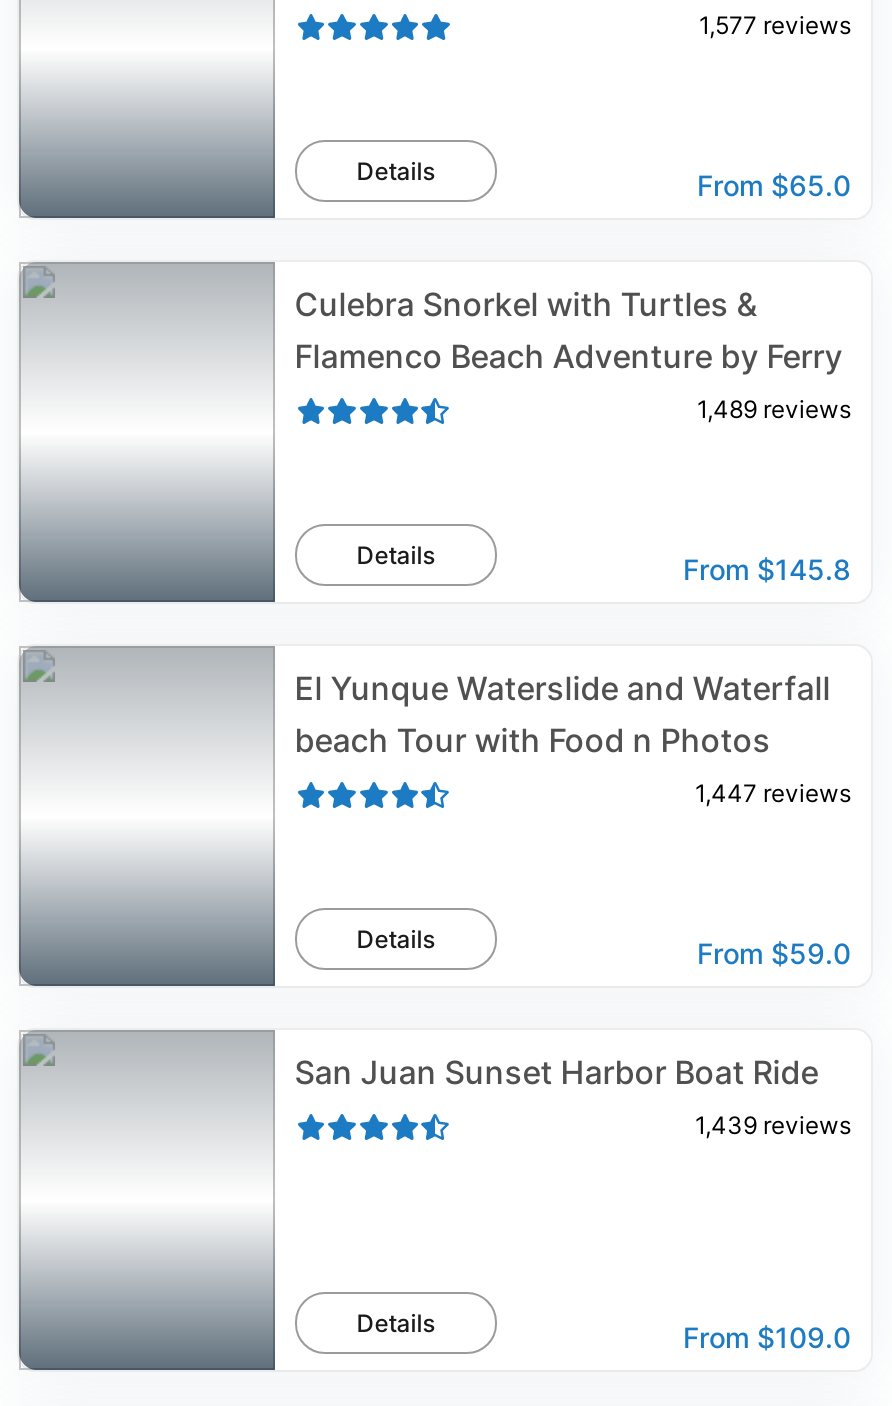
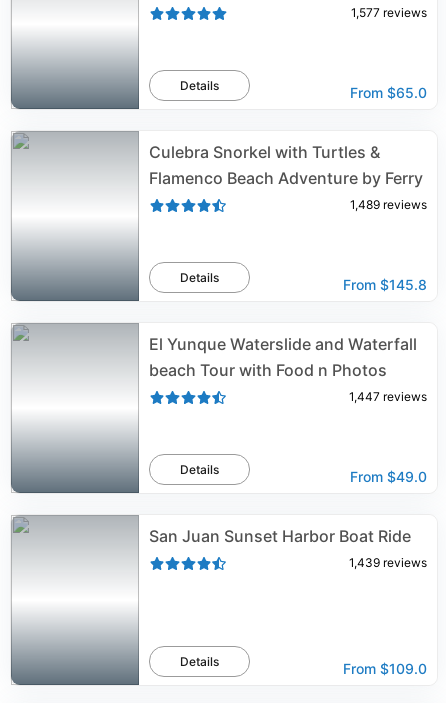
[697,936,851,970] From $59.0 -> [350,468,427,485] From $49.0

